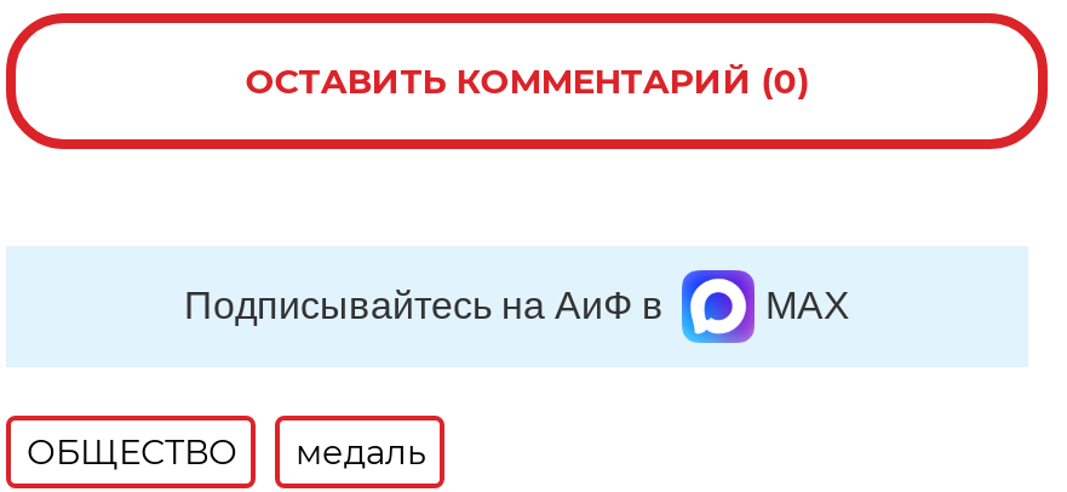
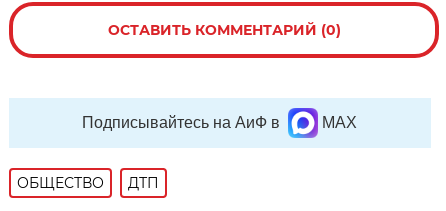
[295,430,426,474] медаль -> [128,174,159,192] ДТП

